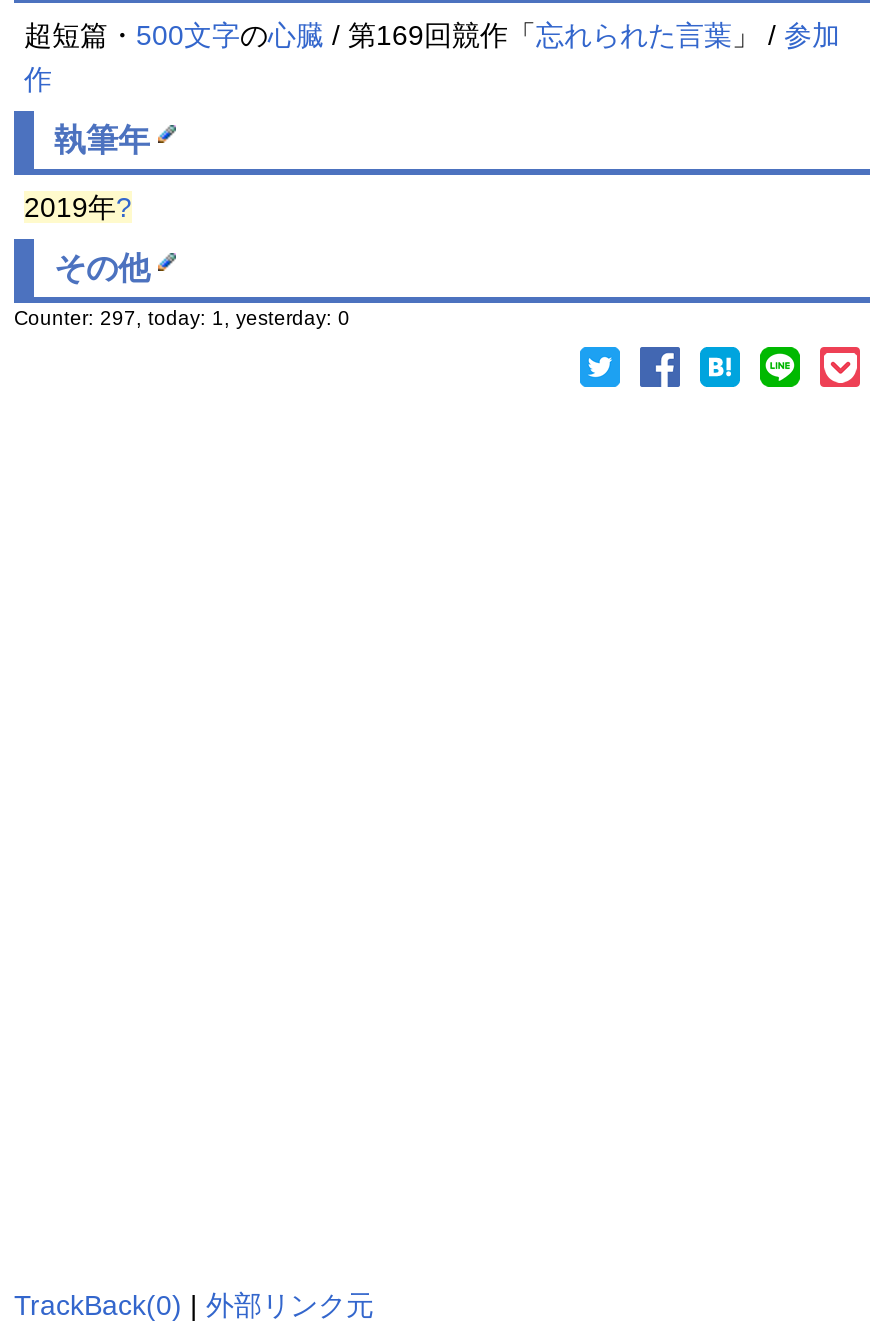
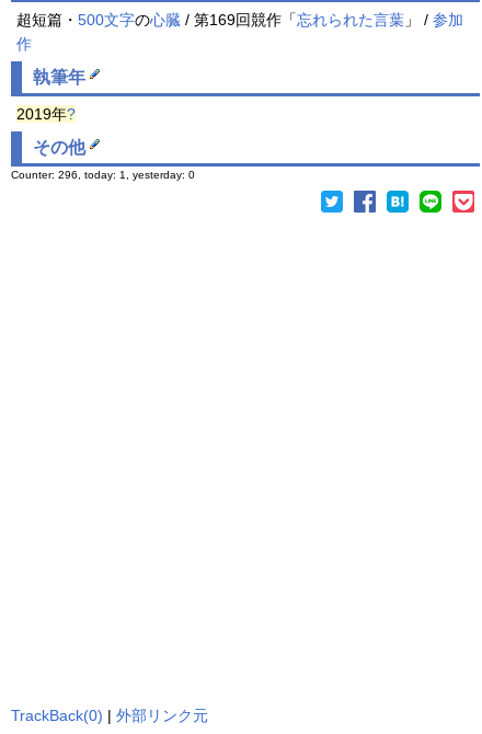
[14,307,350,329] Counter: 297, today: 1, yesterday: 0 -> [11,169,195,181] Counter: 296, today: 1, yesterday: 0

